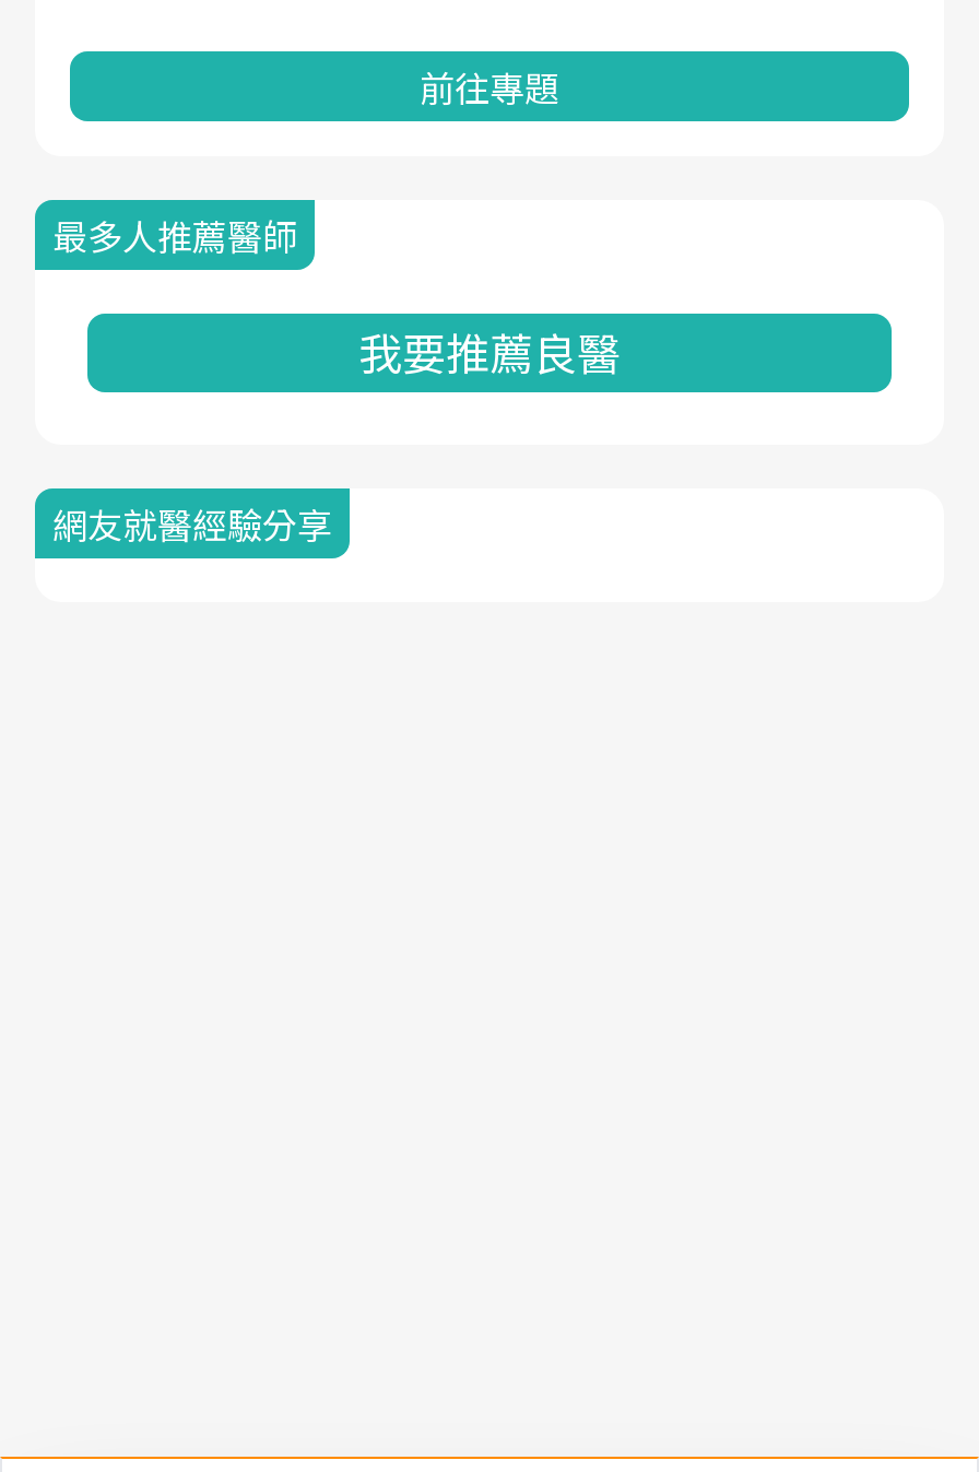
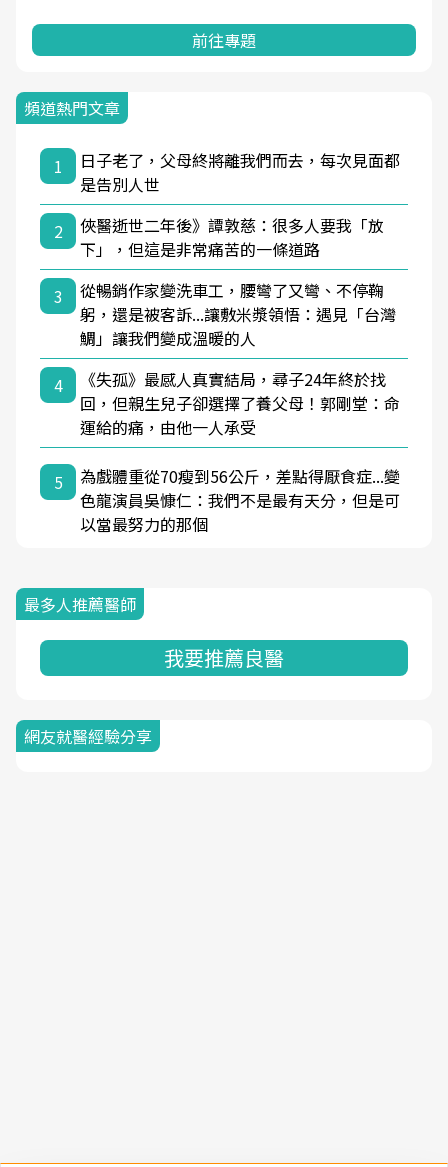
none -> [24,96,400,536] 頻道熱門文章 | 1 | 日子老了，父母終將離我們而去，每次見面都 | 是告別人世 | 2 | 俠醫逝世二年後》譚敦慈：很多人要我「放 | 下」，但這是非常痛苦的一條道路 | 3 | 從暢銷作家變洗車工，腰彎了又彎、不停鞠 | 躬，還是被客訴...讓敷米漿領悟：遇見「台灣 | 鯛」讓我們變成溫暖的人 | 4 | 《失孤》最感人真實結局，尋子24年終於找 | 回，但親生兒子卻選擇了養父母！郭剛堂：命 | 運給的痛，由他一人承受 | 5 | 為戲體重從70瘦到56公斤，差點得厭食症...變 | 色龍演員吳慷仁：我們不是最有天分，但是可 | 以當最努力的那個

